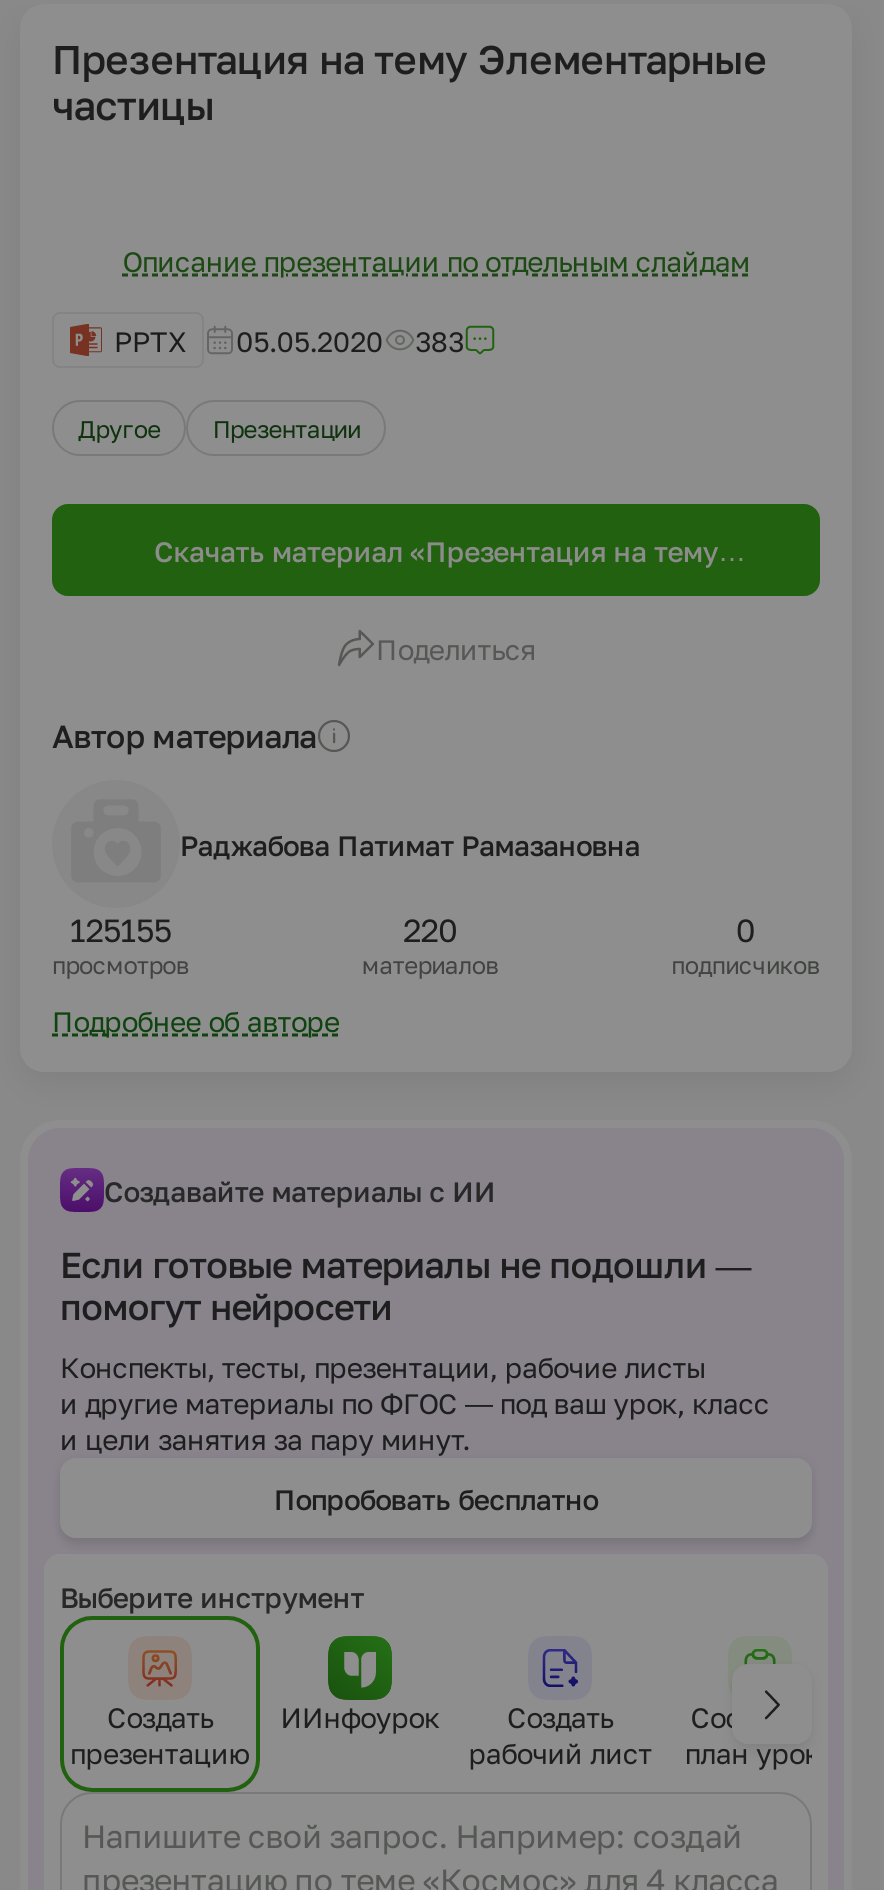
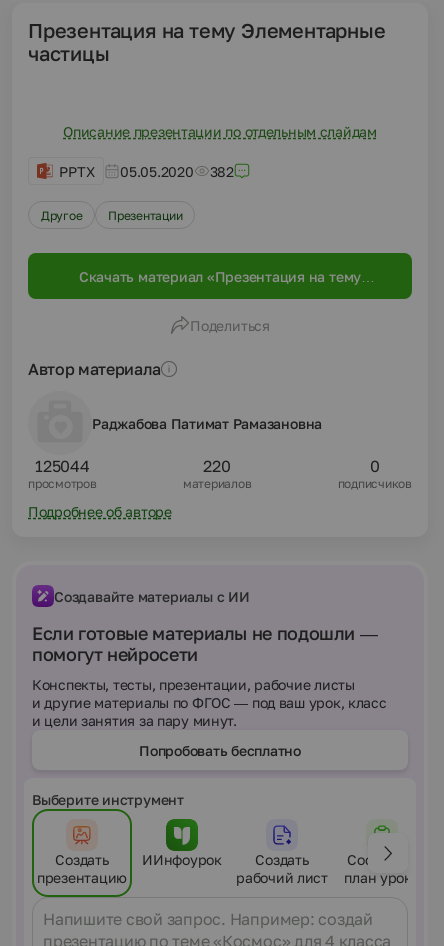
[114,323,464,357] PPTX 05.05.2020 383 -> [59,162,234,179] PPTX 05.05.2020 382
[70,910,171,950] 125155 -> [35,456,90,476] 125044

